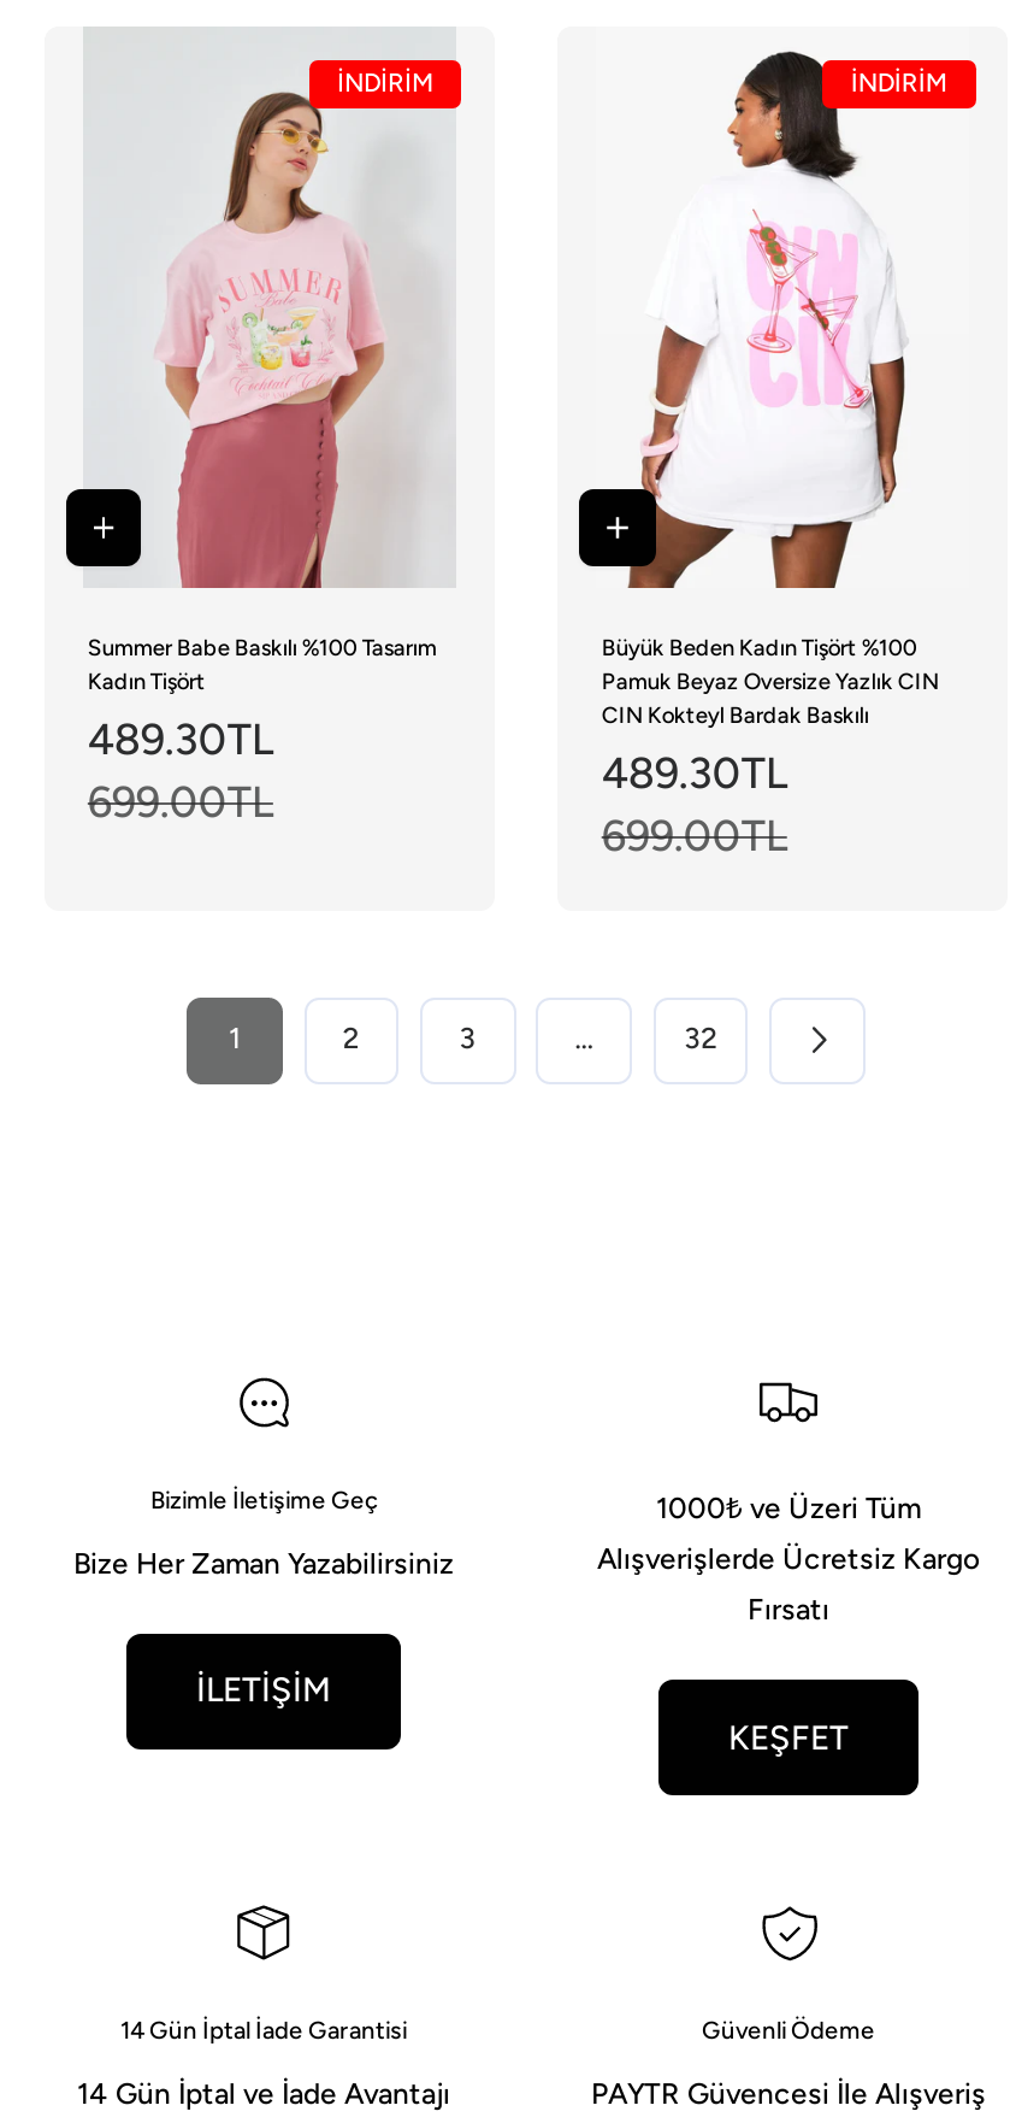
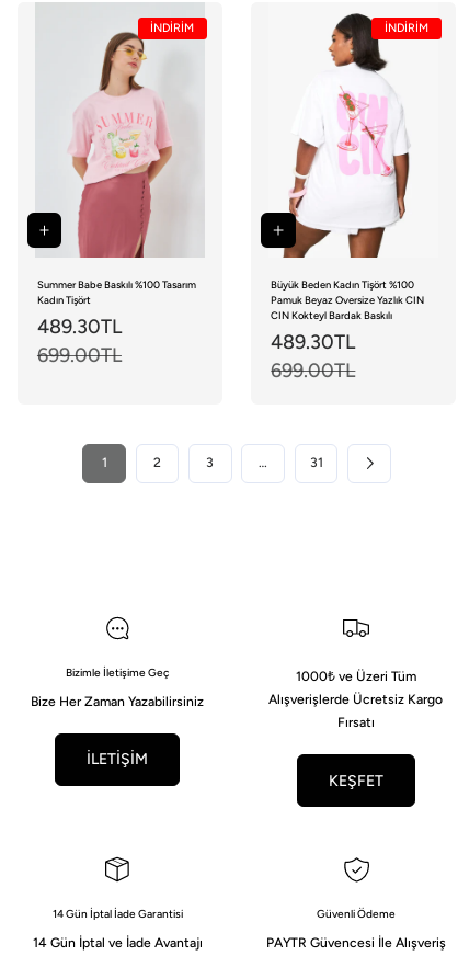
[684,1022,718,1056] 32 -> [310,455,323,471] 31

